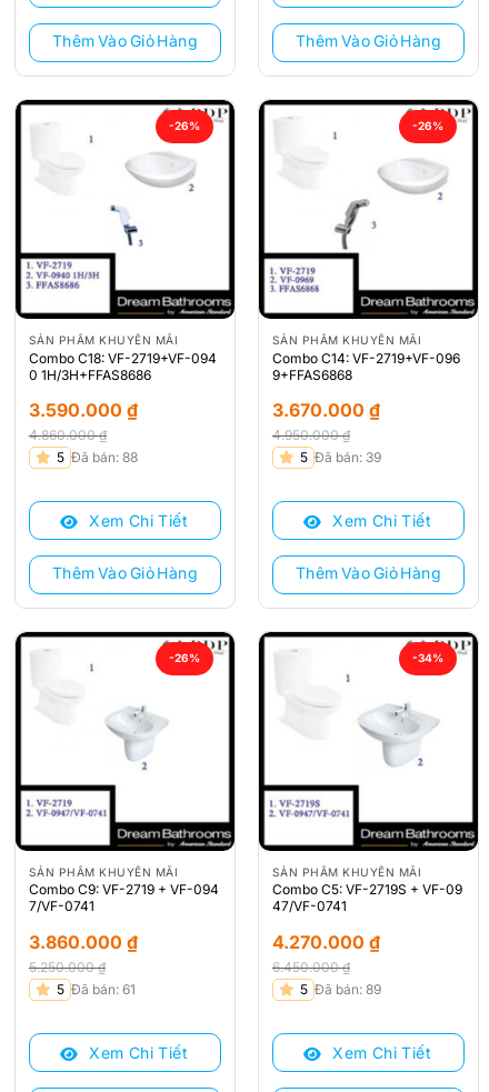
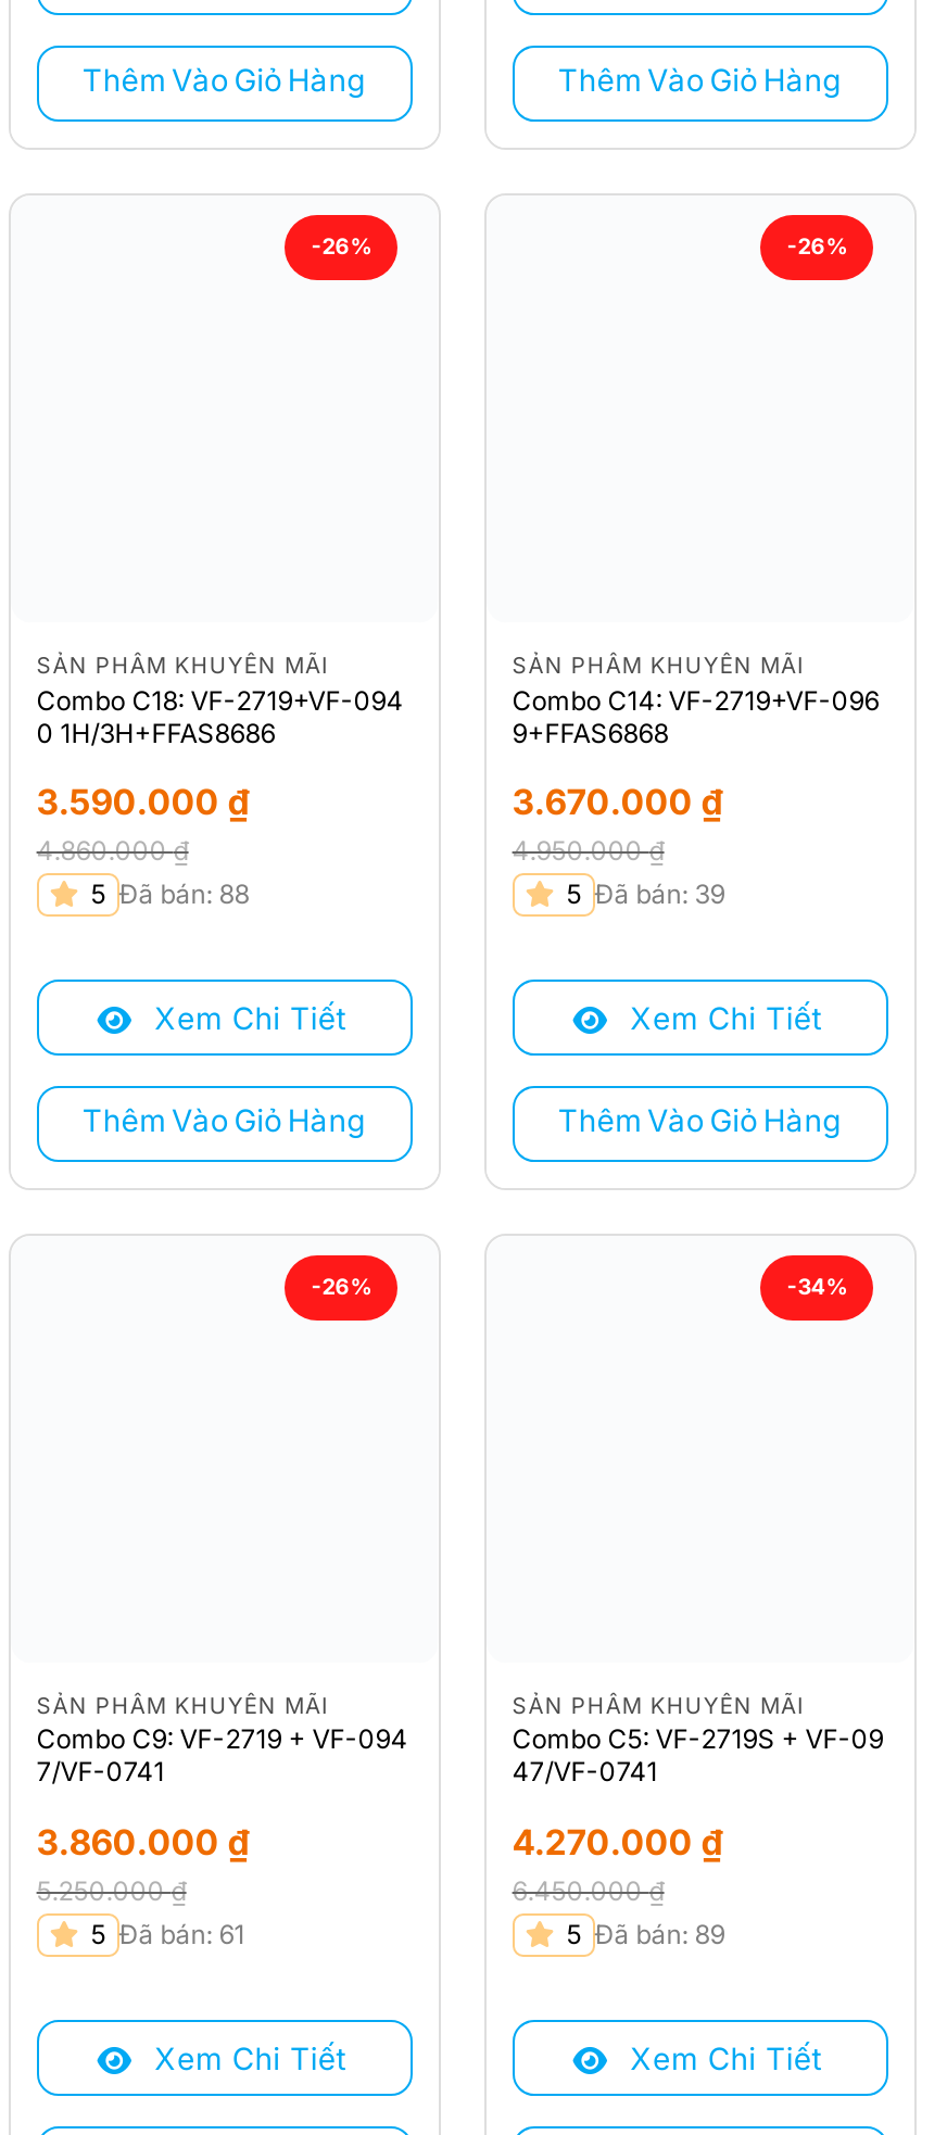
[14,99,236,320] [image] -> none
[258,99,479,320] [image] -> none
[14,631,236,852] [image] -> none
[258,631,479,852] [image] -> none

